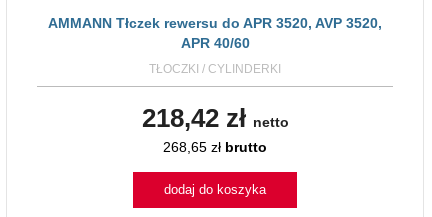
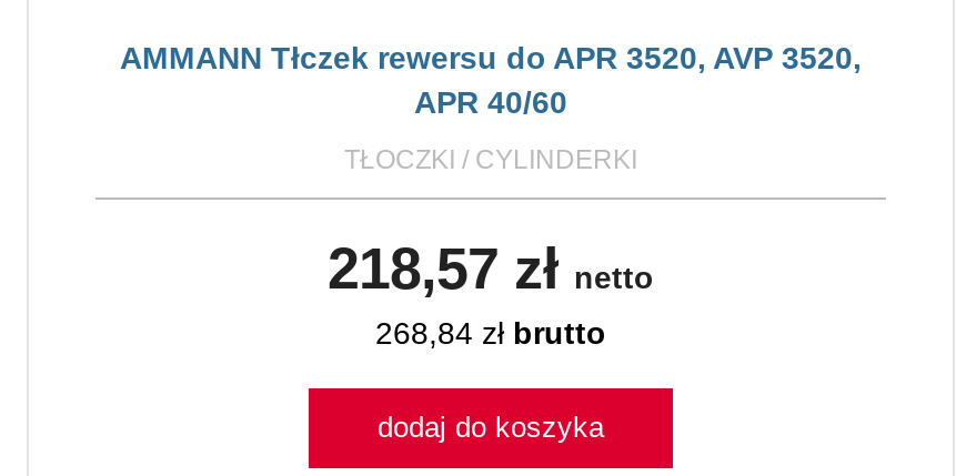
[141,103,288,133] 218,42 zł netto -> [328,236,654,302] 218,57 zł netto
[163,139,267,155] 268,65 zł brutto -> [375,316,606,351] 268,84 zł brutto

